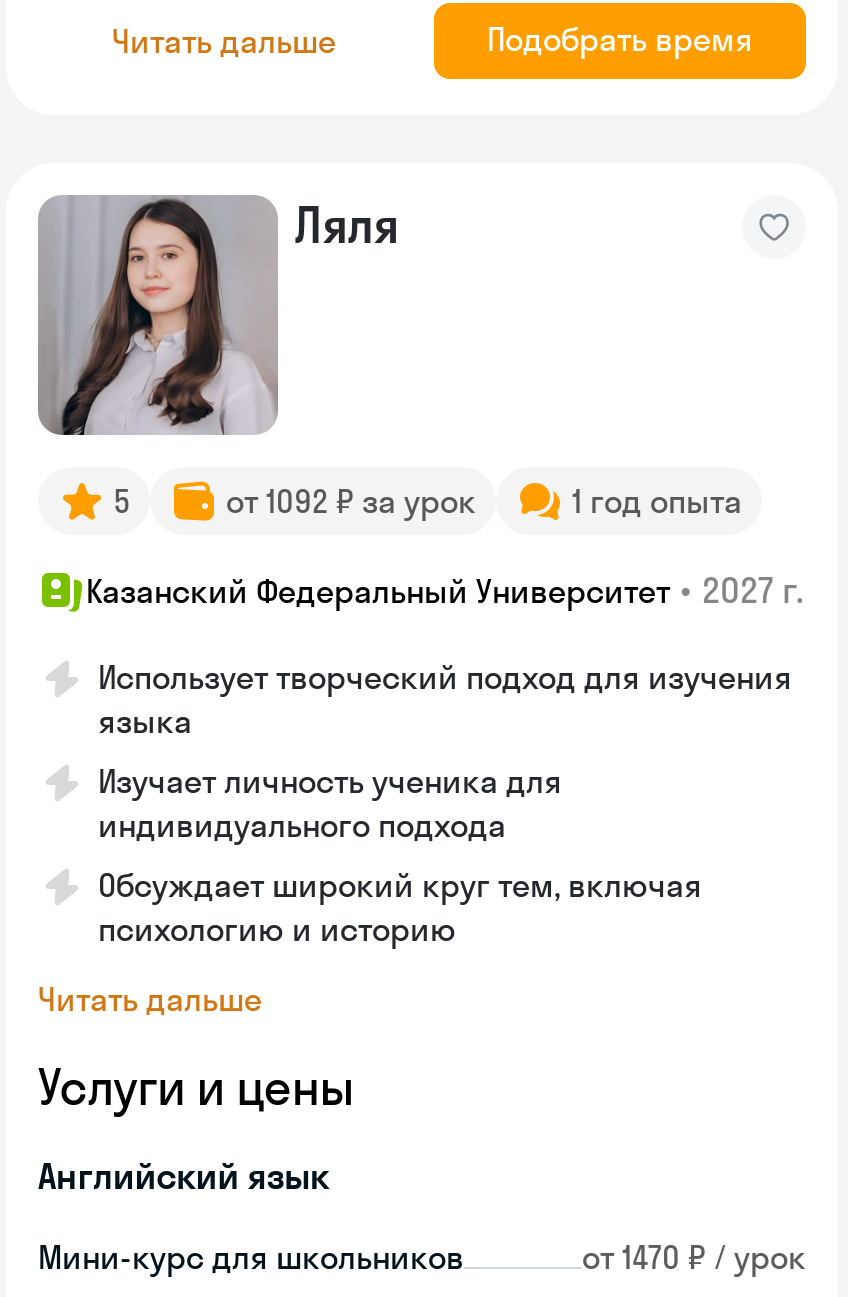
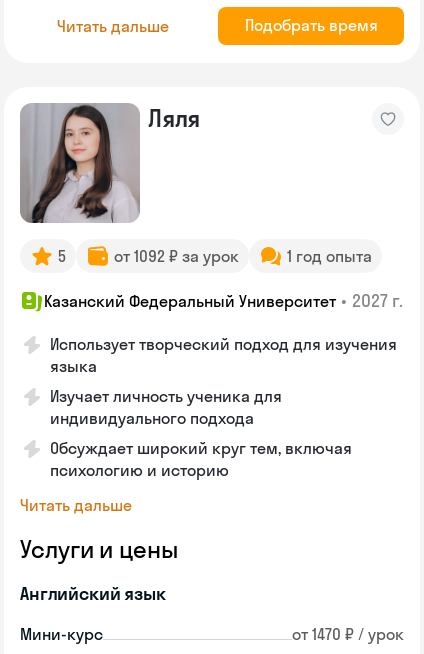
[38,1237,464,1277] Мини-курс для школьников -> [20,624,103,644] Мини-курс

